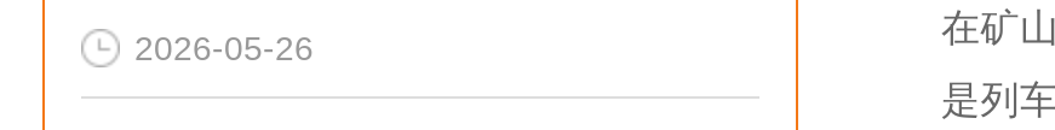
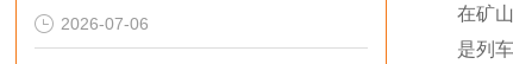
[134,29,314,67] 2026-05-26 -> [61,14,149,33] 2026-07-06

